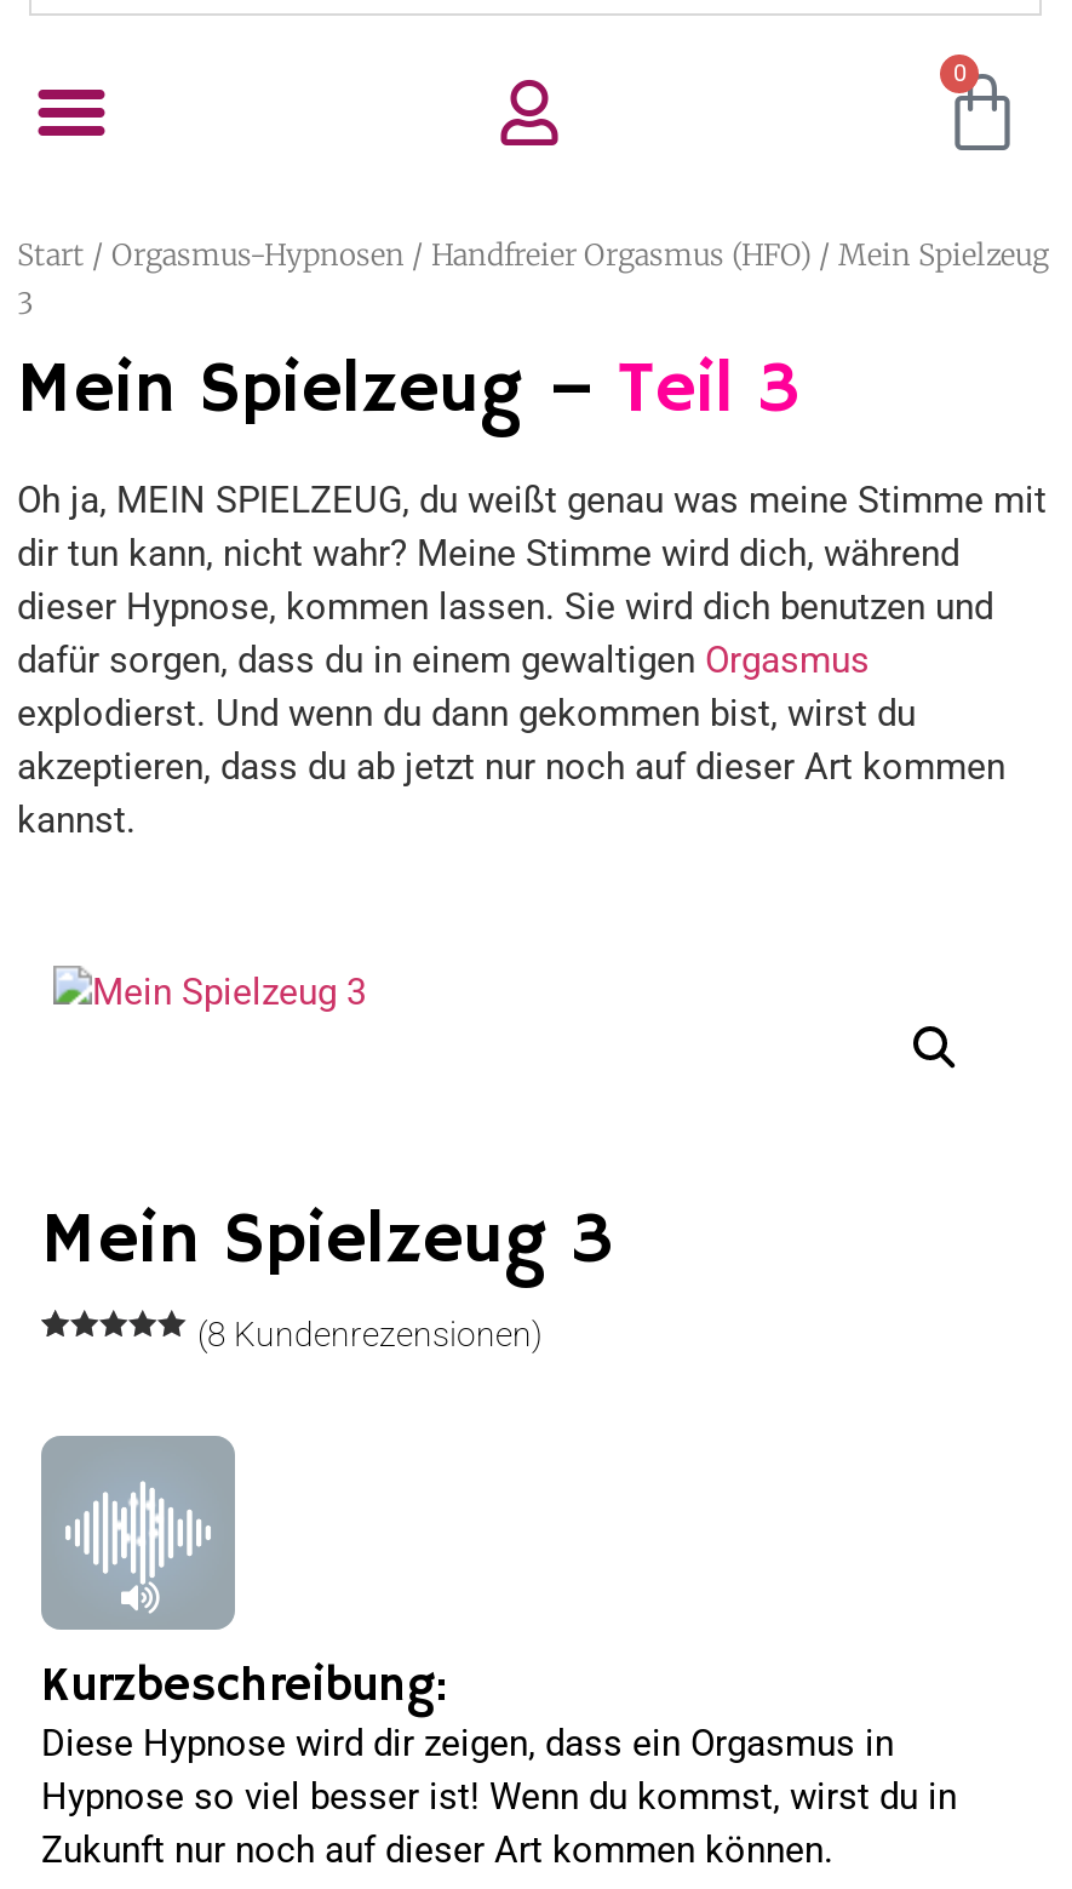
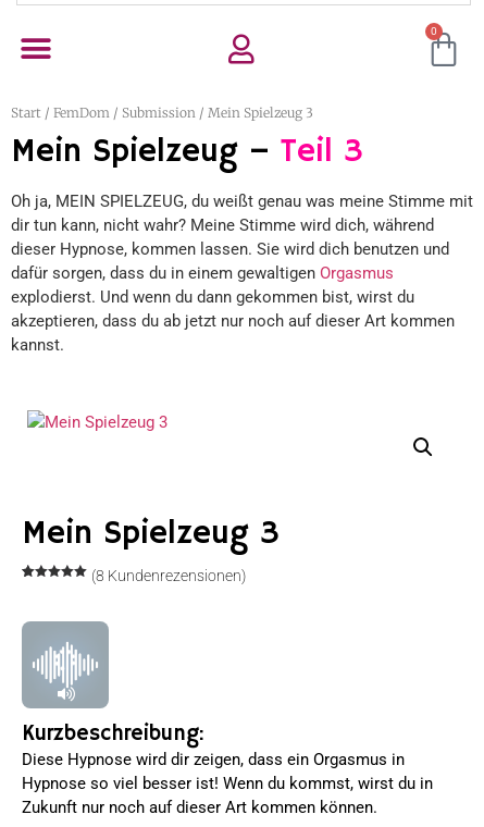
[17,236,1049,321] Start / Orgasmus-Hypnosen / Handfreier Orgasmus (HFO) / Mein Spielzeug | 3 -> [11,104,313,121] Start / FemDom / Submission / Mein Spielzeug 3

